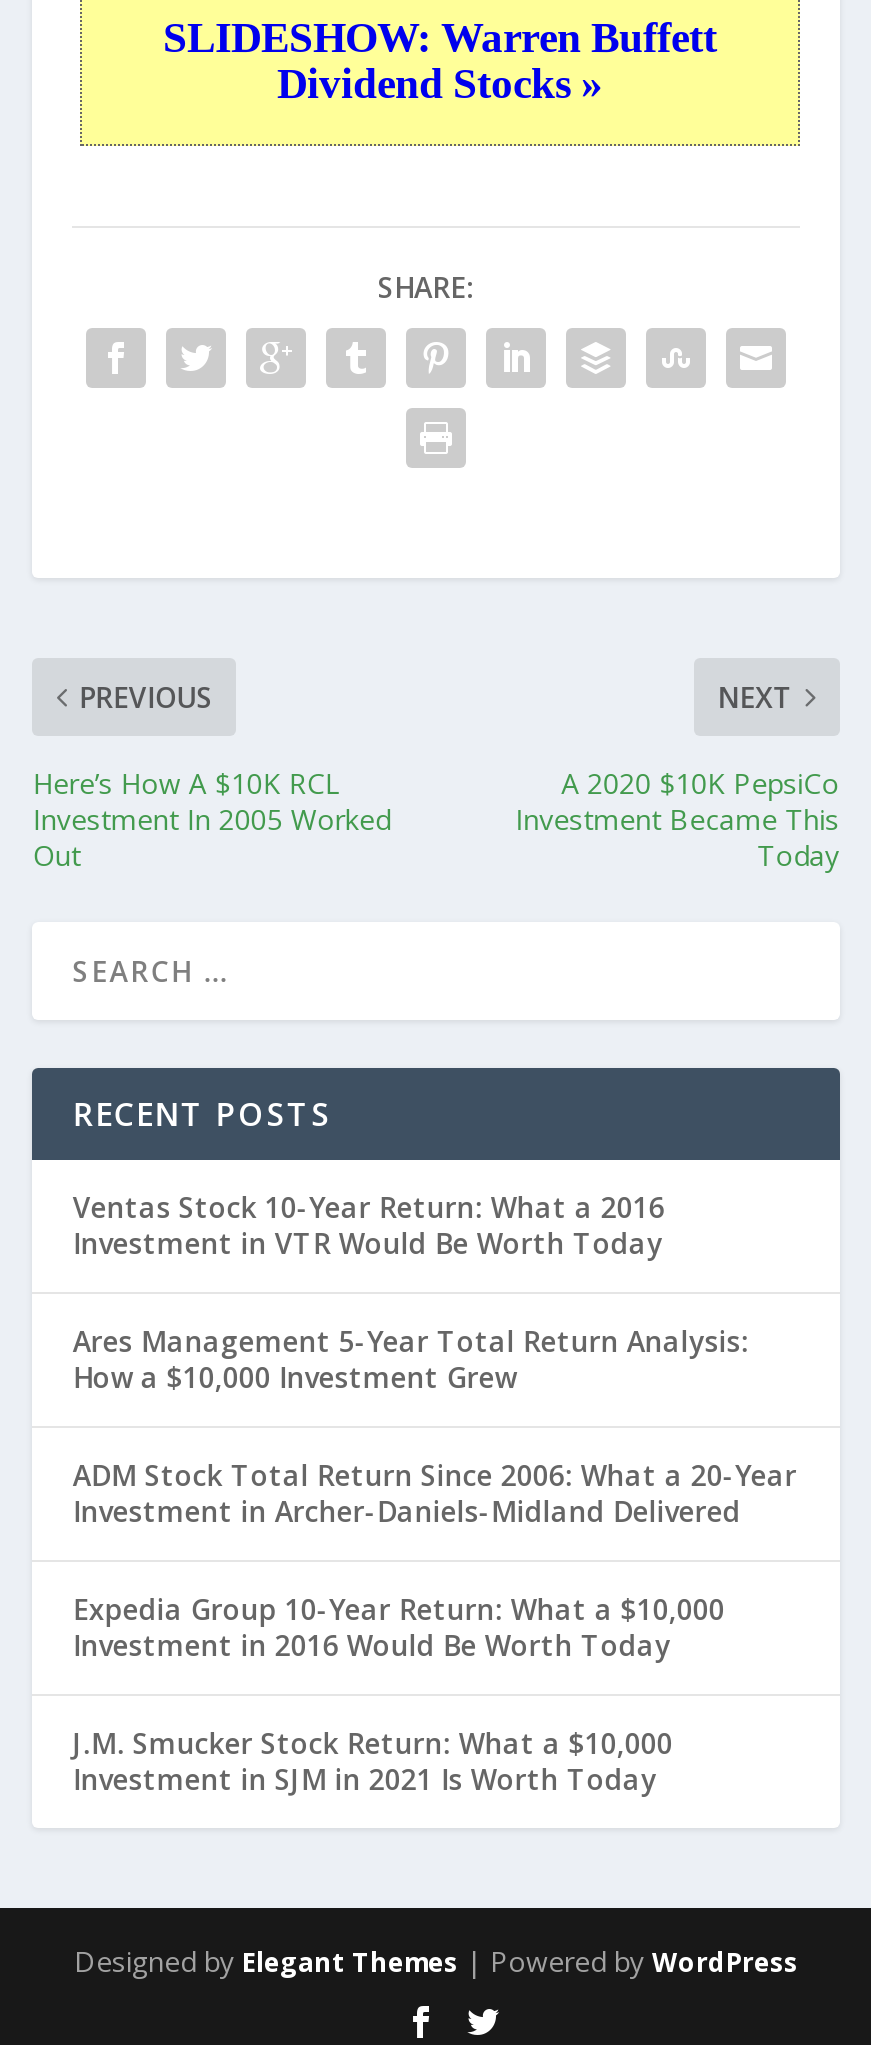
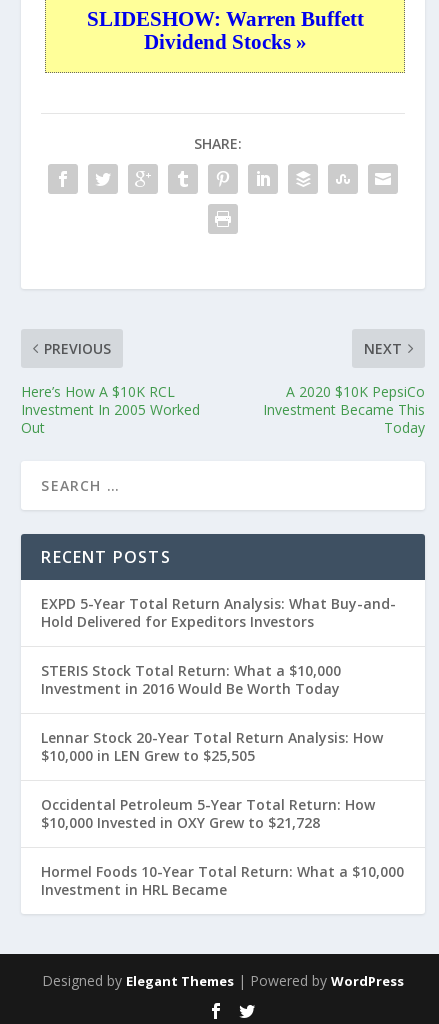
[73,1187,797,1627] Ventas Stock 10-Year Return: What a 2016 | Investment in VTR Would Be Worth Today | Ares Management 5-Year Total Return Analysis: | How a $10,000 Investment Grew | ADM Stock Total Return Since 2006: What a 20-Year | Investment in Archer-Daniels-Midland Delivered | Expedia Group 10-Year Return: What a $10,000 -> [41,594,396,680] EXPD 5-Year Total Return Analysis: What Buy-and- | Hold Delivered for Expeditors Investors | STERIS Stock Total Return: What a $10,000
moved [73,1625,671,1663] -> [41,679,340,698]: Investment in 2016 Would Be Worth Today
[73,1723,673,1797] J.M. Smucker Stock Return: What a $10,000 | Investment in SJM in 2021 Is Worth Today -> [41,728,404,899] Lennar Stock 20-Year Total Return Analysis: How | $10,000 in LEN Grew to $25,505 | Occidental Petroleum 5-Year Total Return: How | $10,000 Invested in OXY Grew to $21,728 | Hormel Foods 10-Year Total Return: What a $10,000 | Investment in HRL Became

